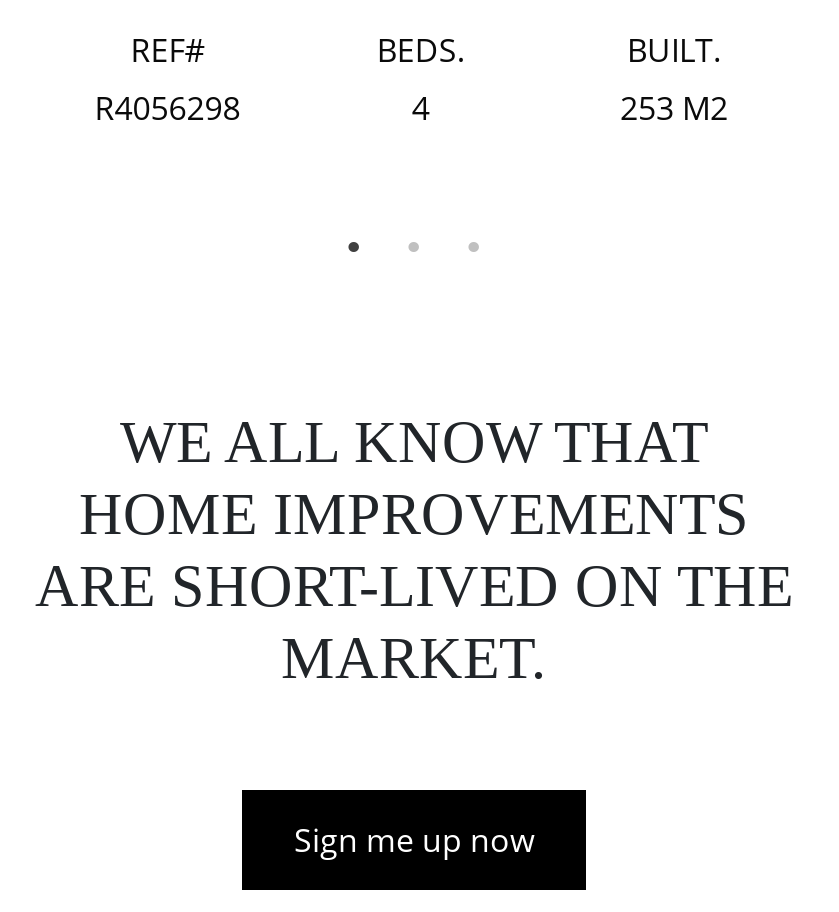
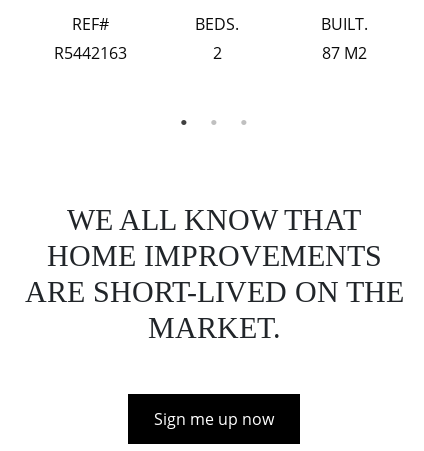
[94,86,240,130] R4056298 -> [54,42,127,64] R5442163
[412,86,430,130] 4 -> [213,42,222,64] 2
[620,86,728,130] 253 M2 -> [321,42,366,64] 87 M2

